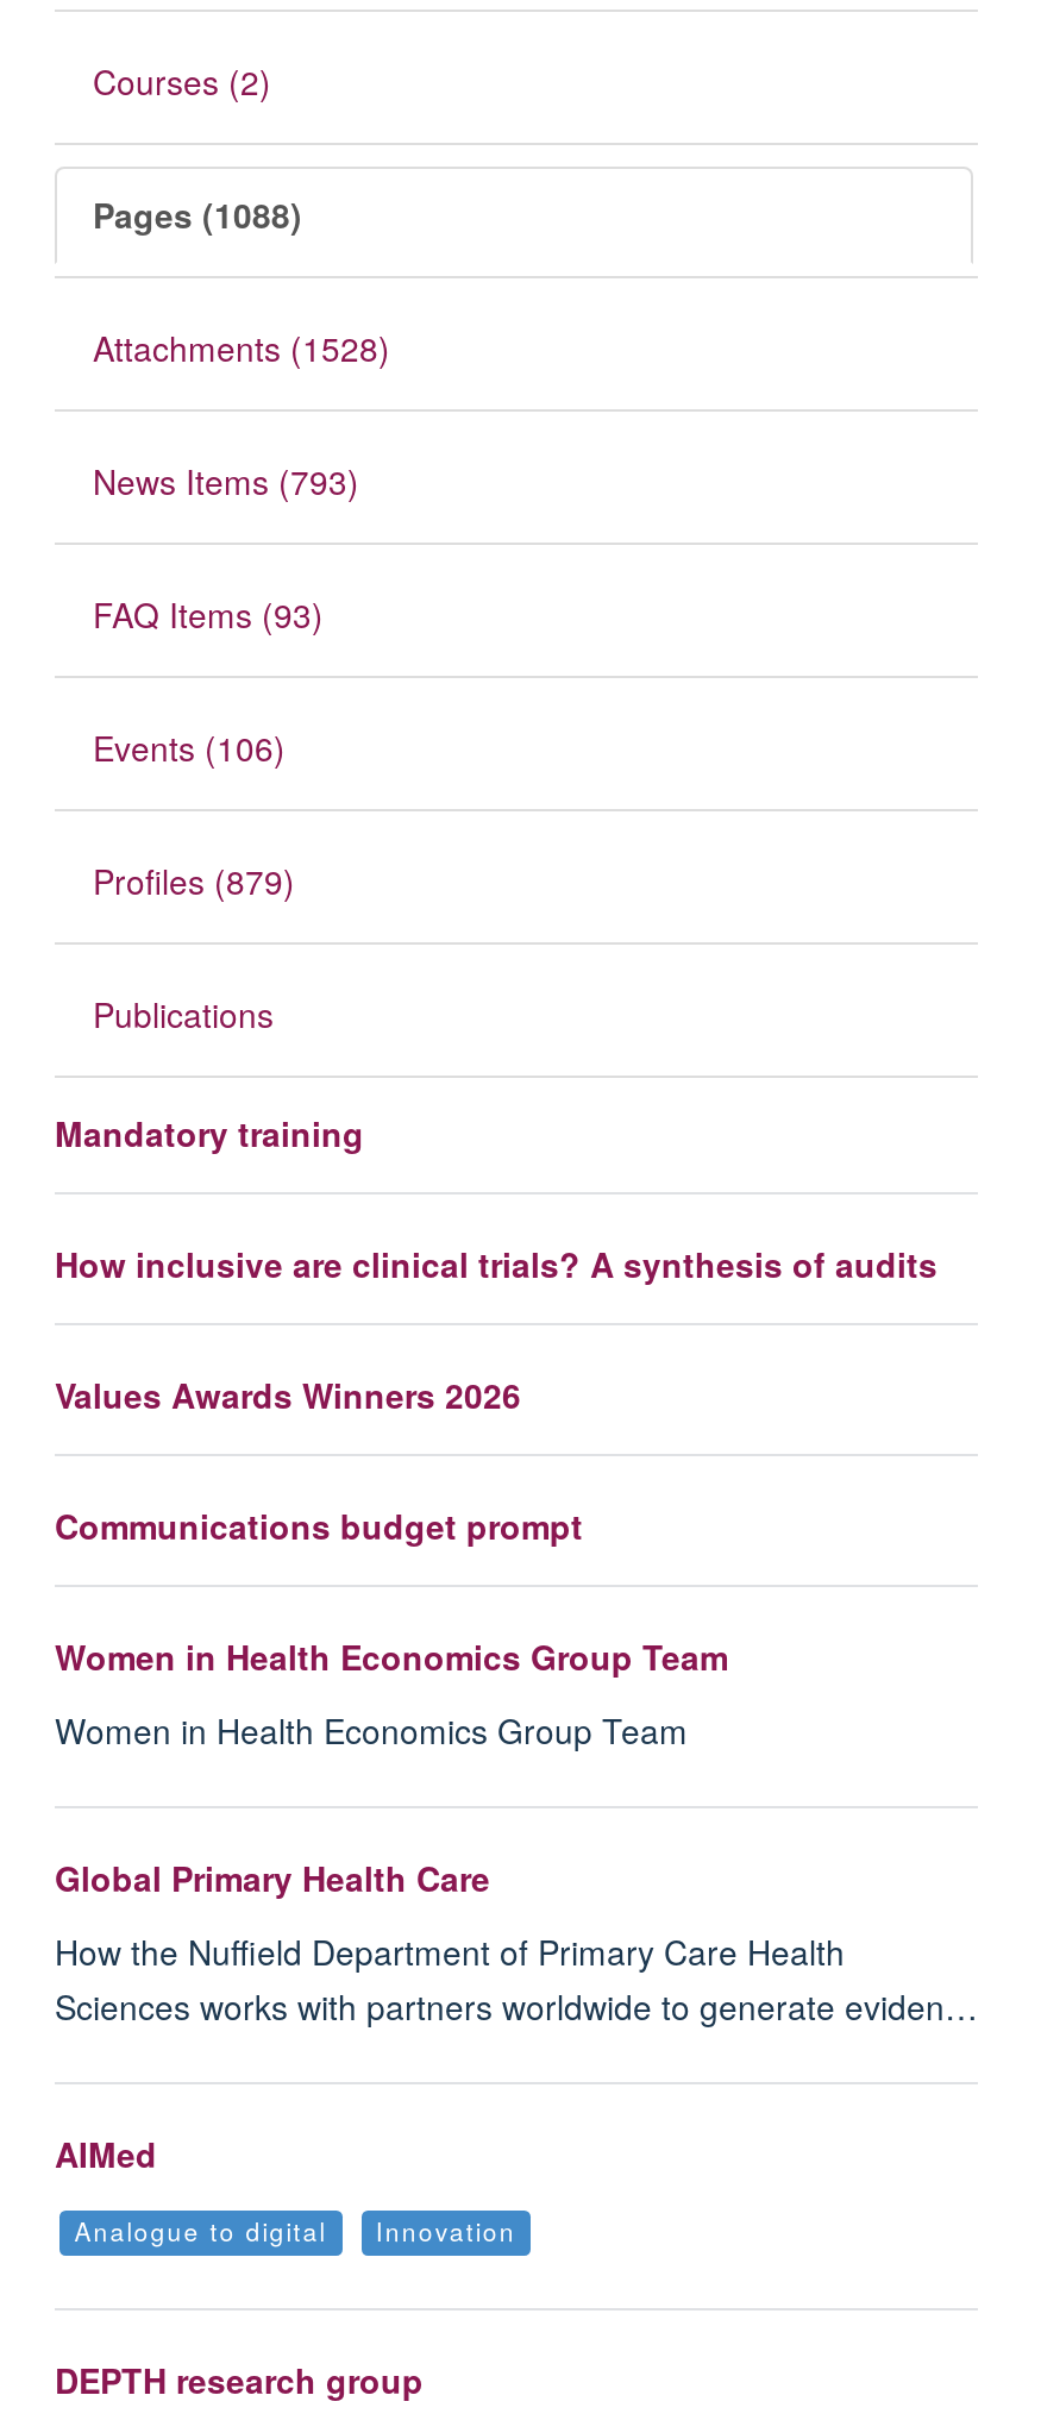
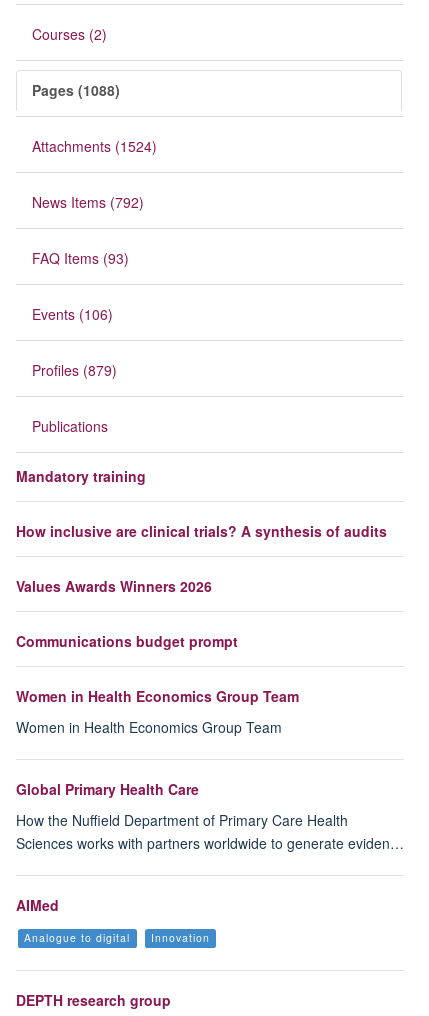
[93,325,390,372] Attachments (1528) -> [32,136,157,156] Attachments (1524)
[93,458,359,505] News Items (793) -> [32,192,144,212] News Items (792)

